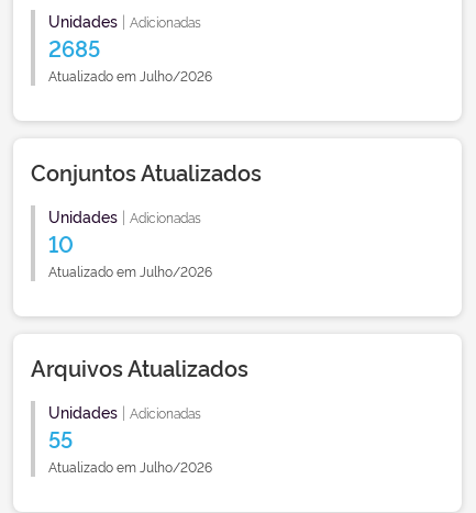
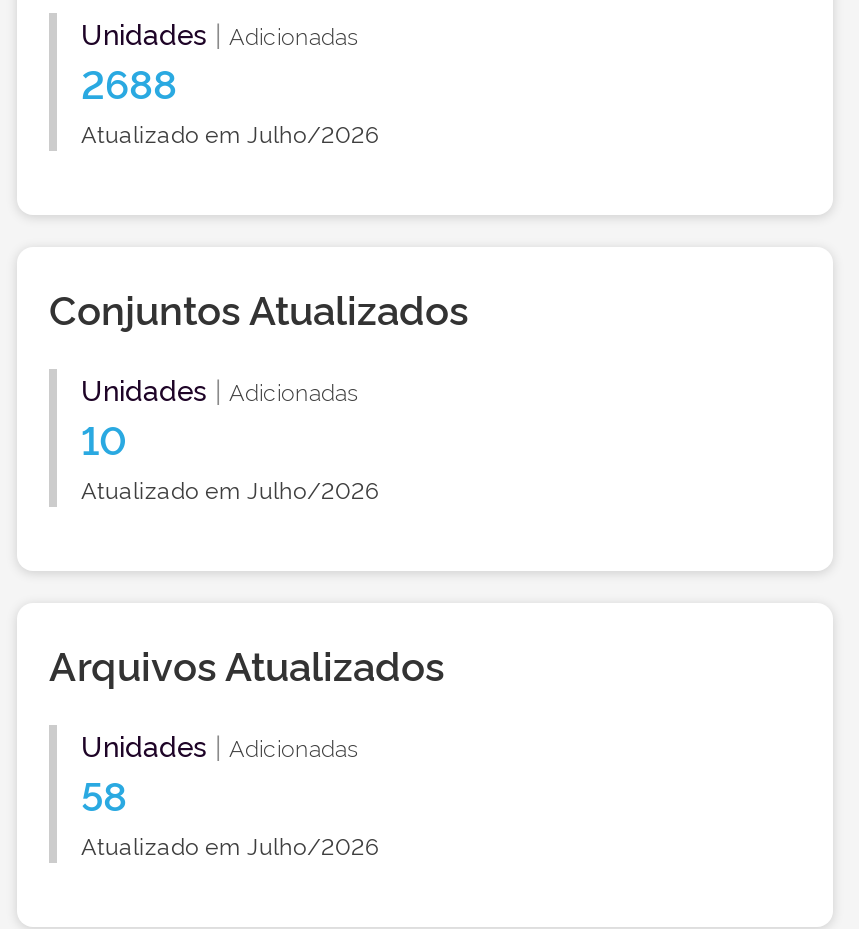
[48,31,100,62] 2685 -> [81,52,177,108] 2688
[48,422,73,453] 55 -> [81,764,127,820] 58

